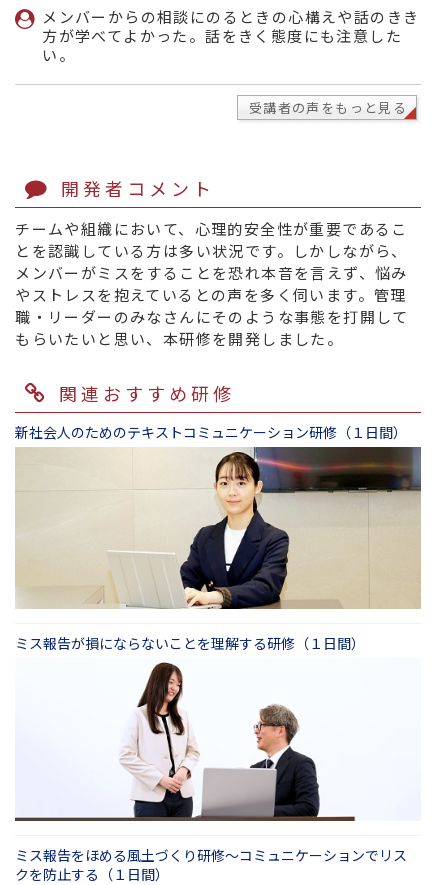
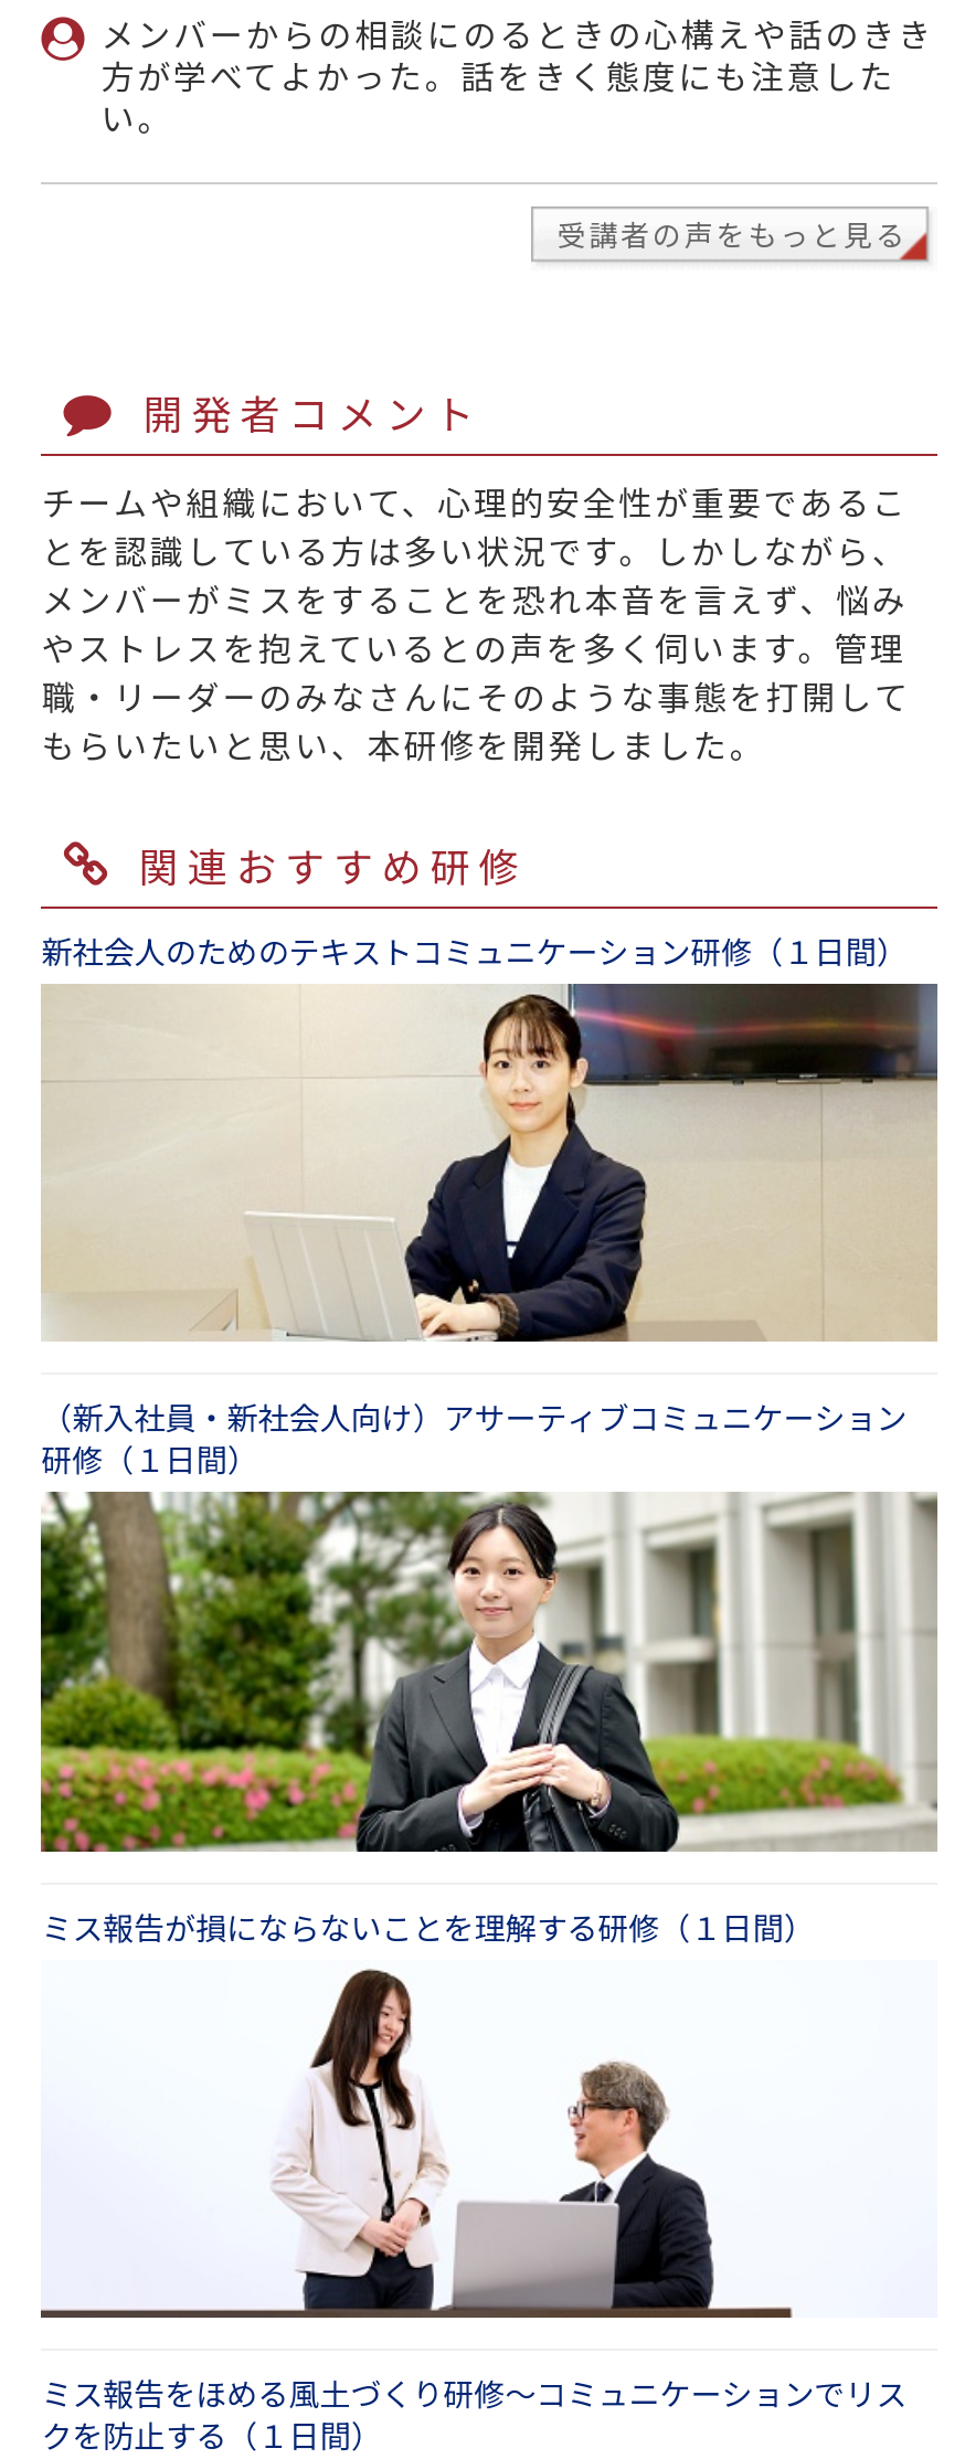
none -> [39,1490,937,1854] [image]
none -> [41,1396,907,1482] （新入社員・新社会人向け）アサーティブコミュニケーション | 研修（１日間）

